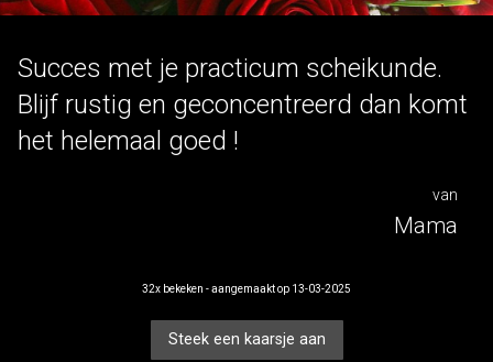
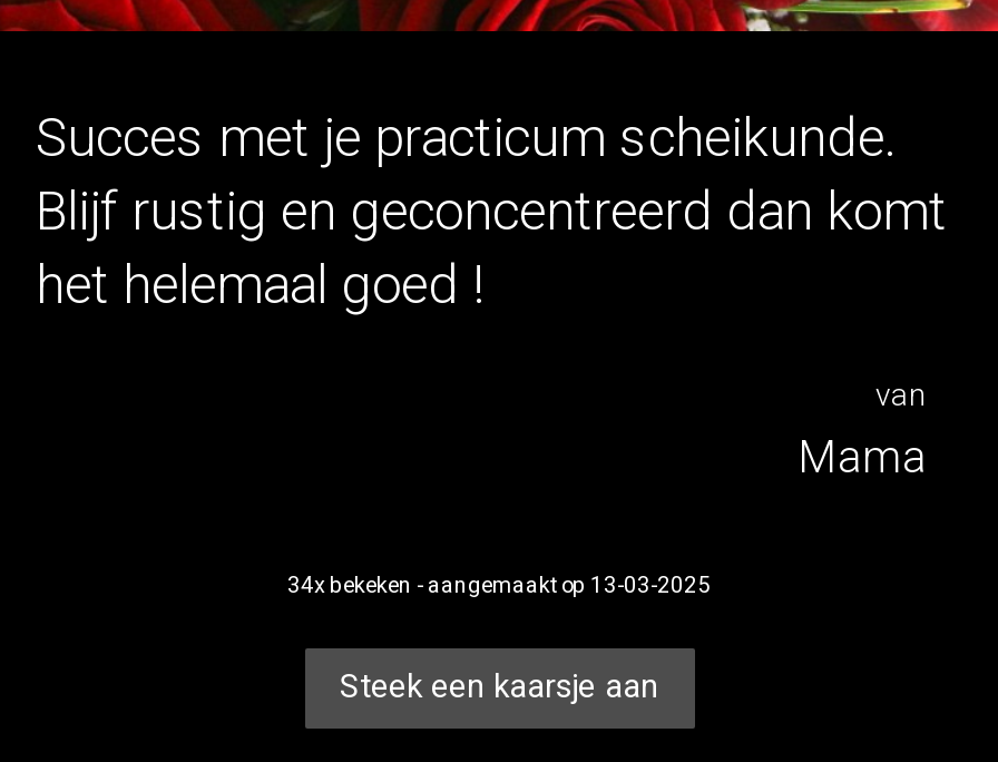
[142,283,351,295] 32x bekeken - aangemaakt op 13-03-2025 -> [287,573,711,597] 34x bekeken - aangemaakt op 13-03-2025

